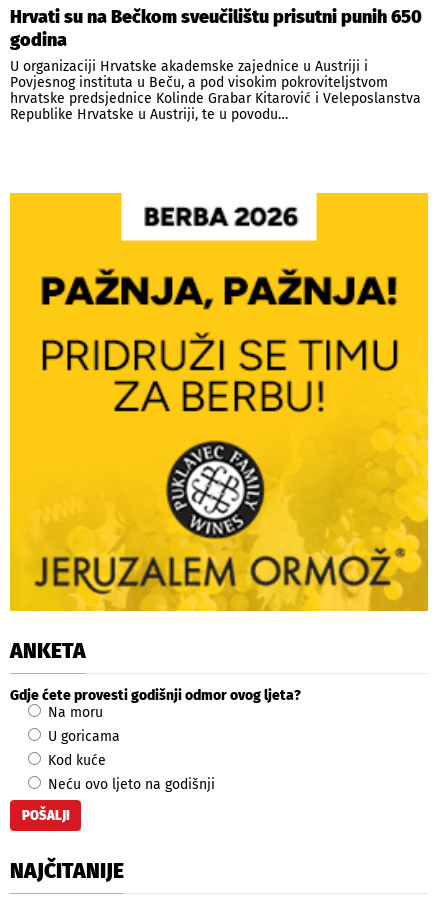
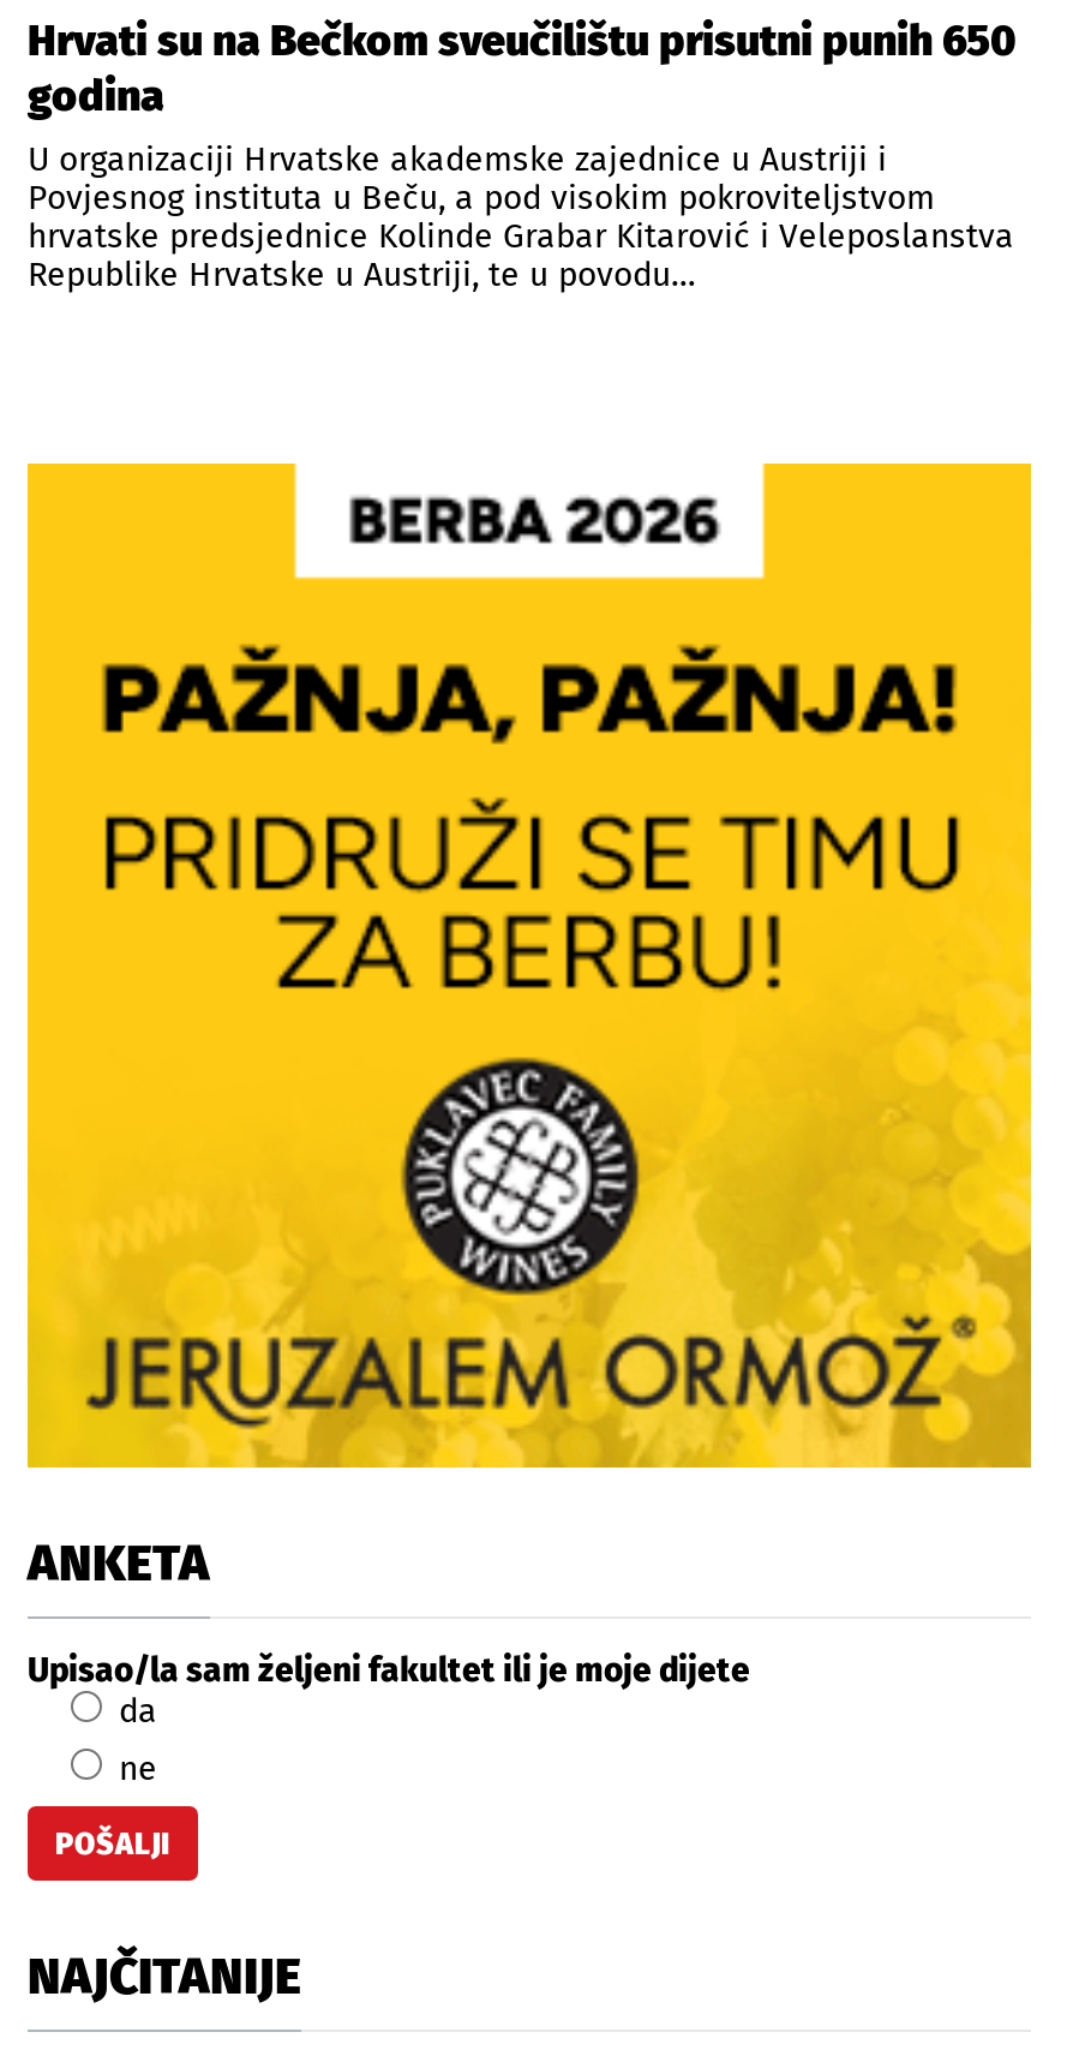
[10,687,301,793] Gdje ćete provesti godišnji odmor ovog ljeta? | Na moru | U goricama | Kod kuće | Neću ovo ljeto na godišnji -> [28,1651,750,1790] Upisao/la sam željeni fakultet ili je moje dijete | da | ne

